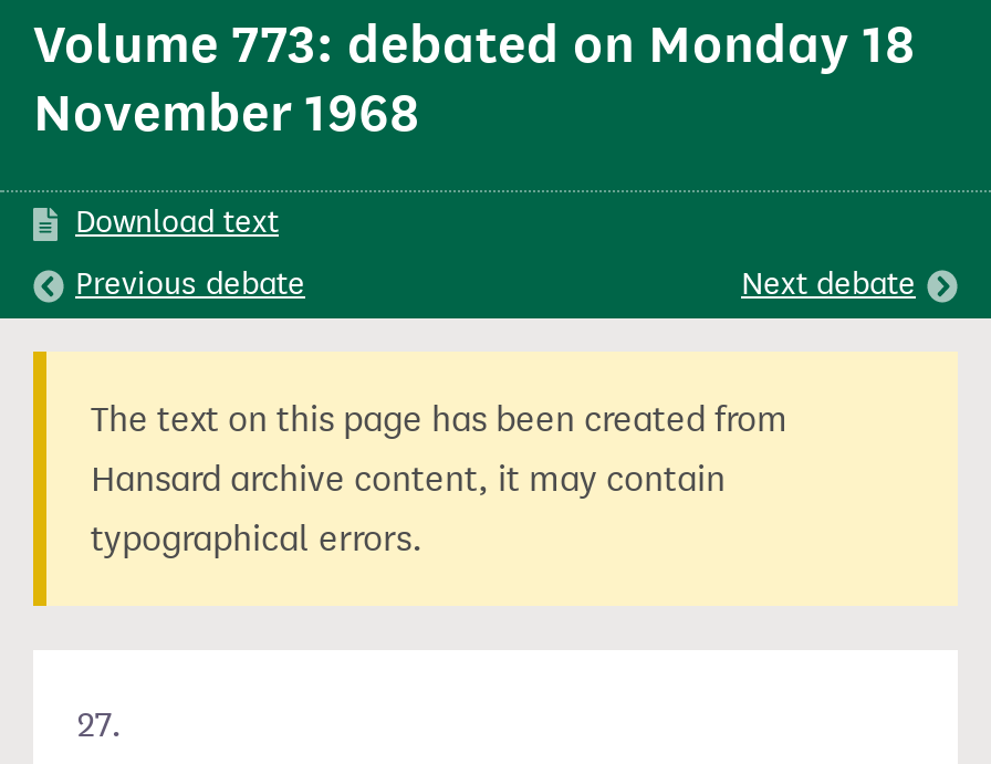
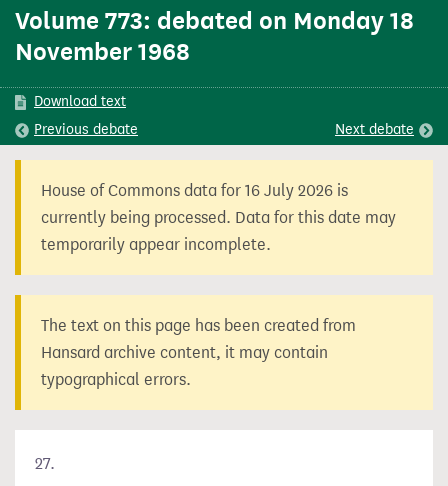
none -> [41,181,396,254] House of Commons data for 16 July 2026 is | currently being processed. Data for this date may | temporarily appear incomplete.

